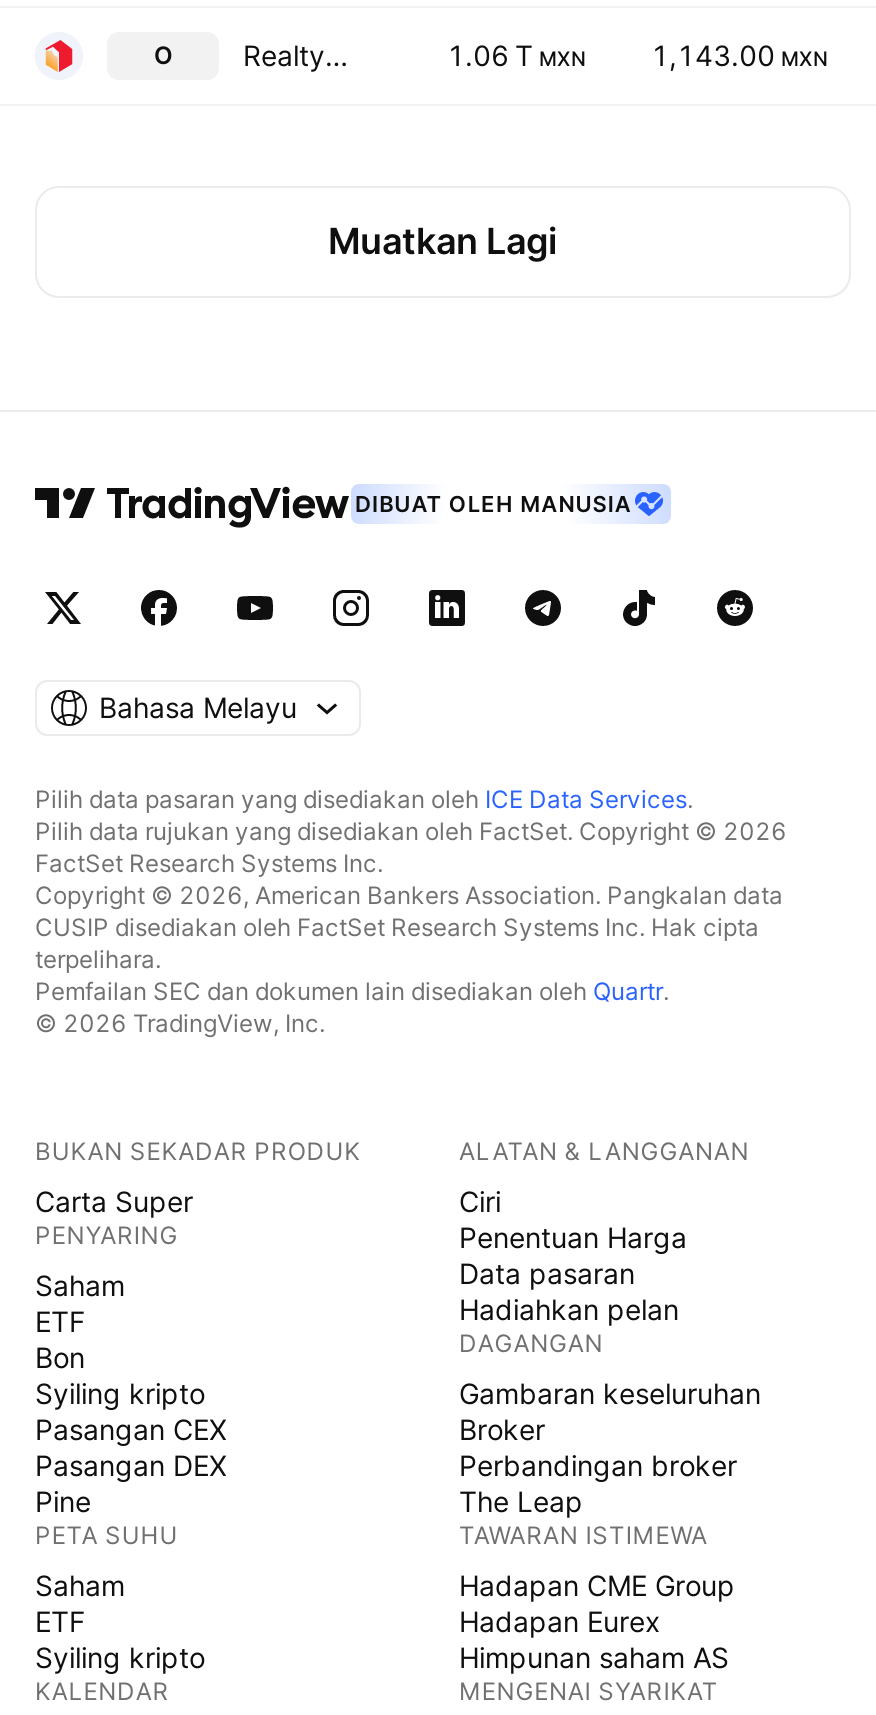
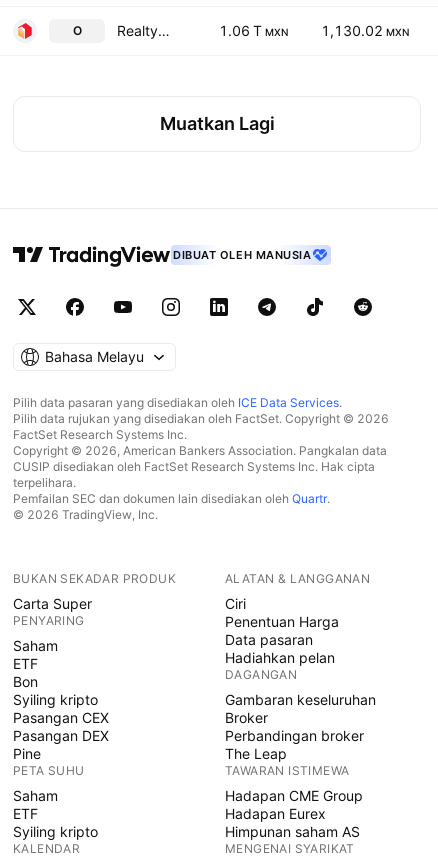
[447,38,827,72] 1.06 T MXN 1,143.00 MXN -> [219,22,409,39] 1.06 T MXN 1,130.02 MXN

